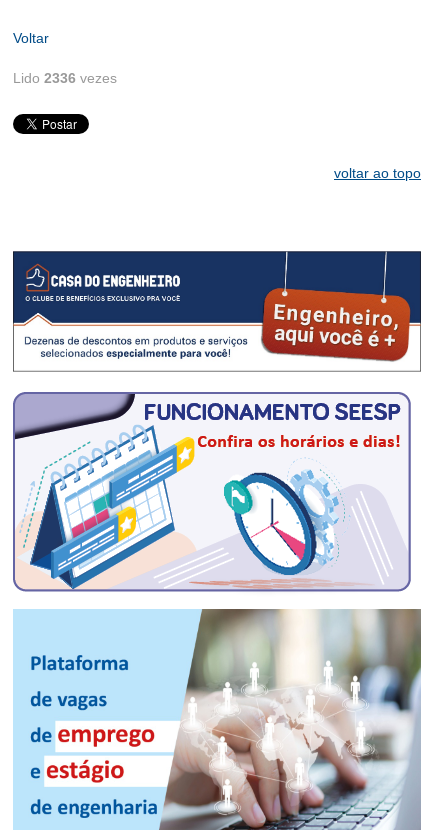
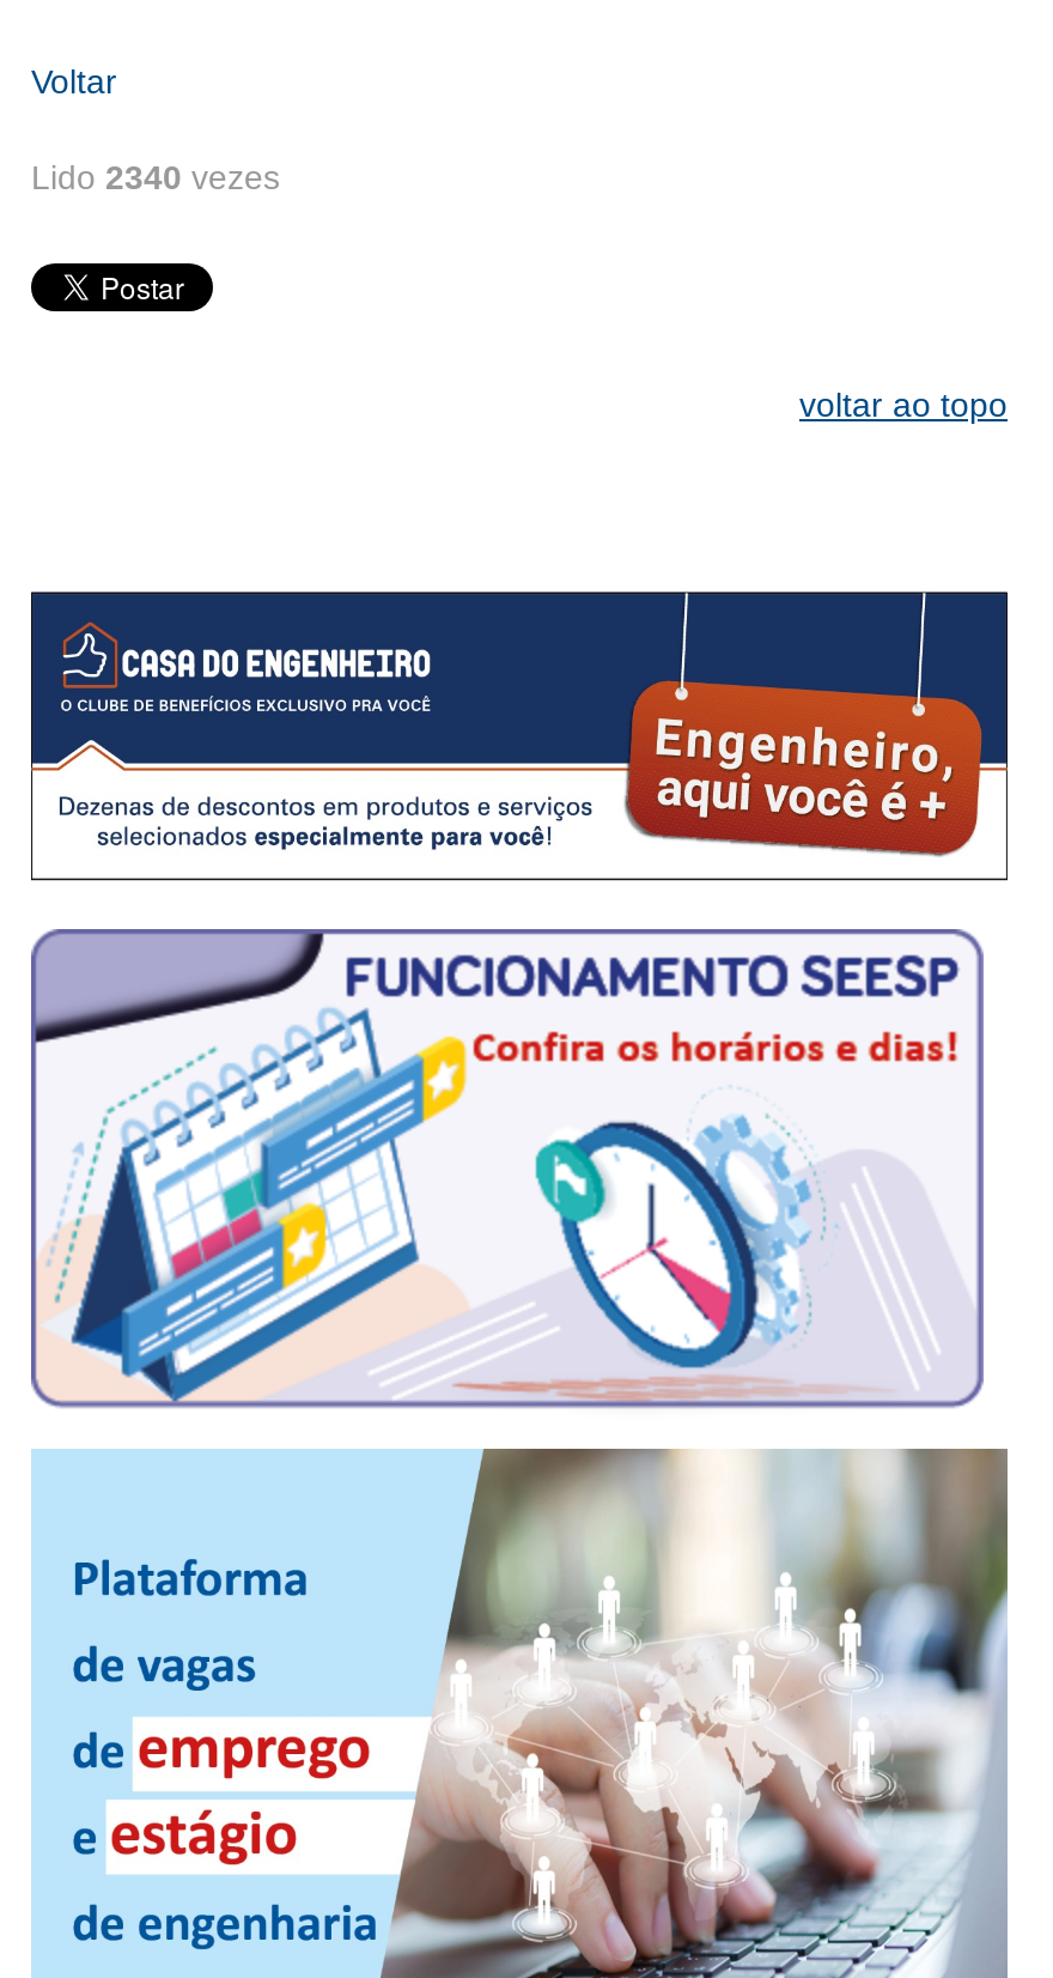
[13,70,117,86] Lido 2336 vezes -> [31,159,280,198] Lido 2340 vezes

